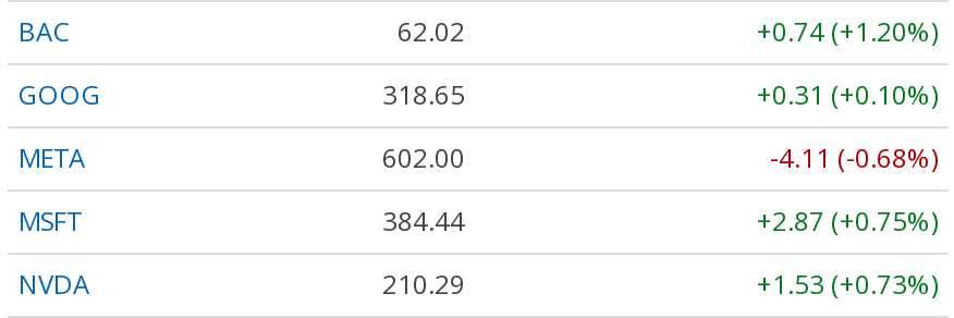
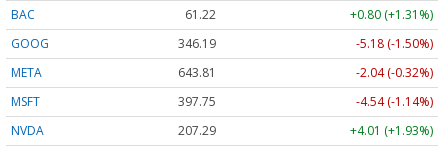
[397,14,465,51] 62.02 -> [185,6,216,23] 61.22
[757,14,938,51] +0.74 (+1.20%) -> [350,6,433,23] +0.80 (+1.31%)
[382,77,465,114] 318.65 -> [178,35,216,52] 346.19
[757,77,938,114] +0.31 (+0.10%) -> [356,35,433,52] -5.18 (-1.50%)
[382,140,465,177] 602.00 -> [178,64,216,81] 643.81
[770,140,938,177] -4.11 (-0.68%) -> [356,64,433,81] -2.04 (-0.32%)
[382,203,465,240] 384.44 -> [178,93,216,110] 397.75
[757,203,938,240] +2.87 (+0.75%) -> [356,93,433,110] -4.54 (-1.14%)
[382,266,465,303] 210.29 -> [178,122,216,139] 207.29
[757,266,938,303] +1.53 (+0.73%) -> [350,122,433,139] +4.01 (+1.93%)

